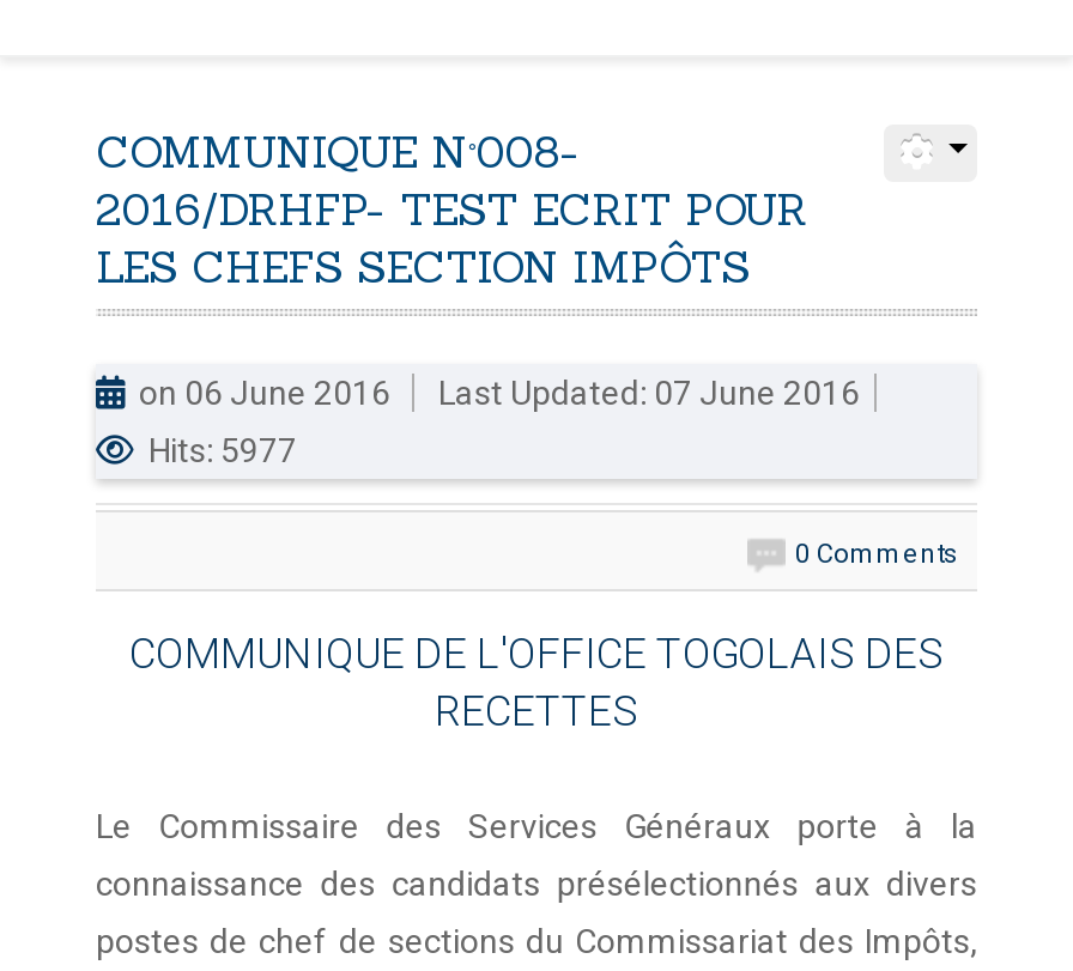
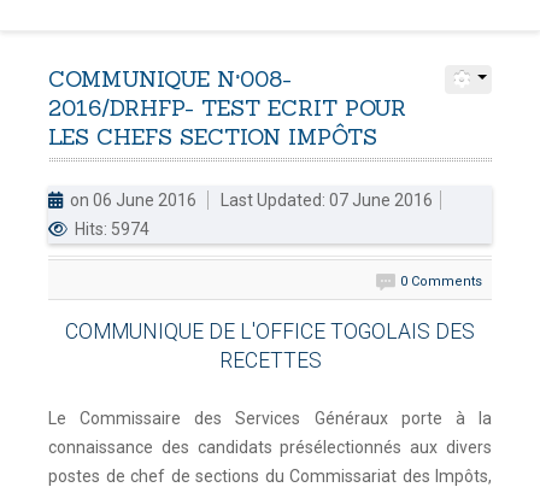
[141,431,297,469] Hits: 5977 -> [71,219,149,239] Hits: 5974

